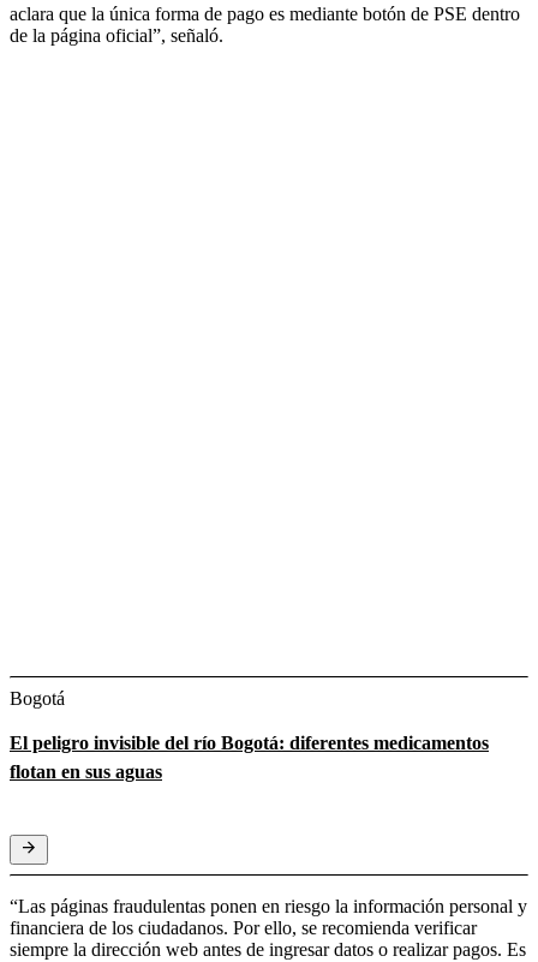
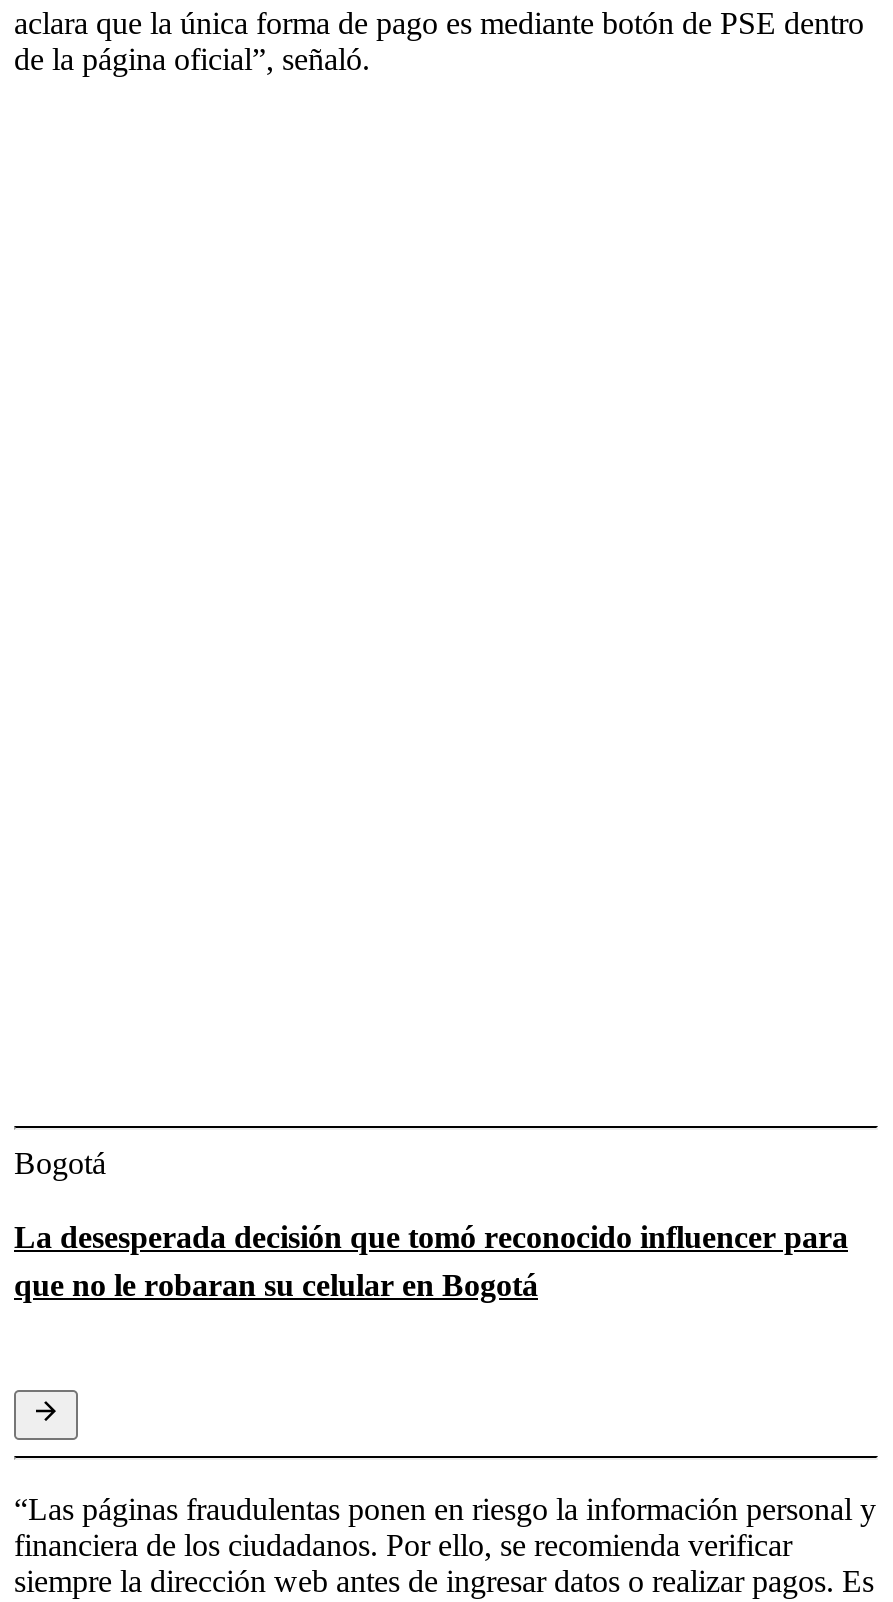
[10,732,489,781] El peligro invisible del río Bogotá: diferentes medicamentos | flotan en sus aguas -> [14,1219,848,1301] La desesperada decisión que tomó reconocido influencer para | que no le robaran su celular en Bogotá

